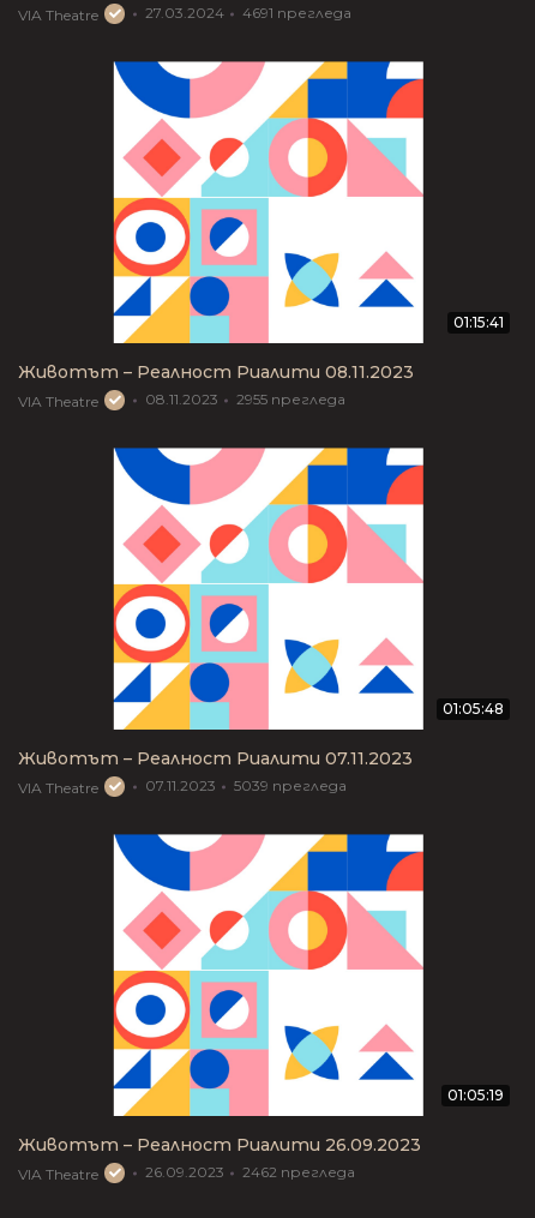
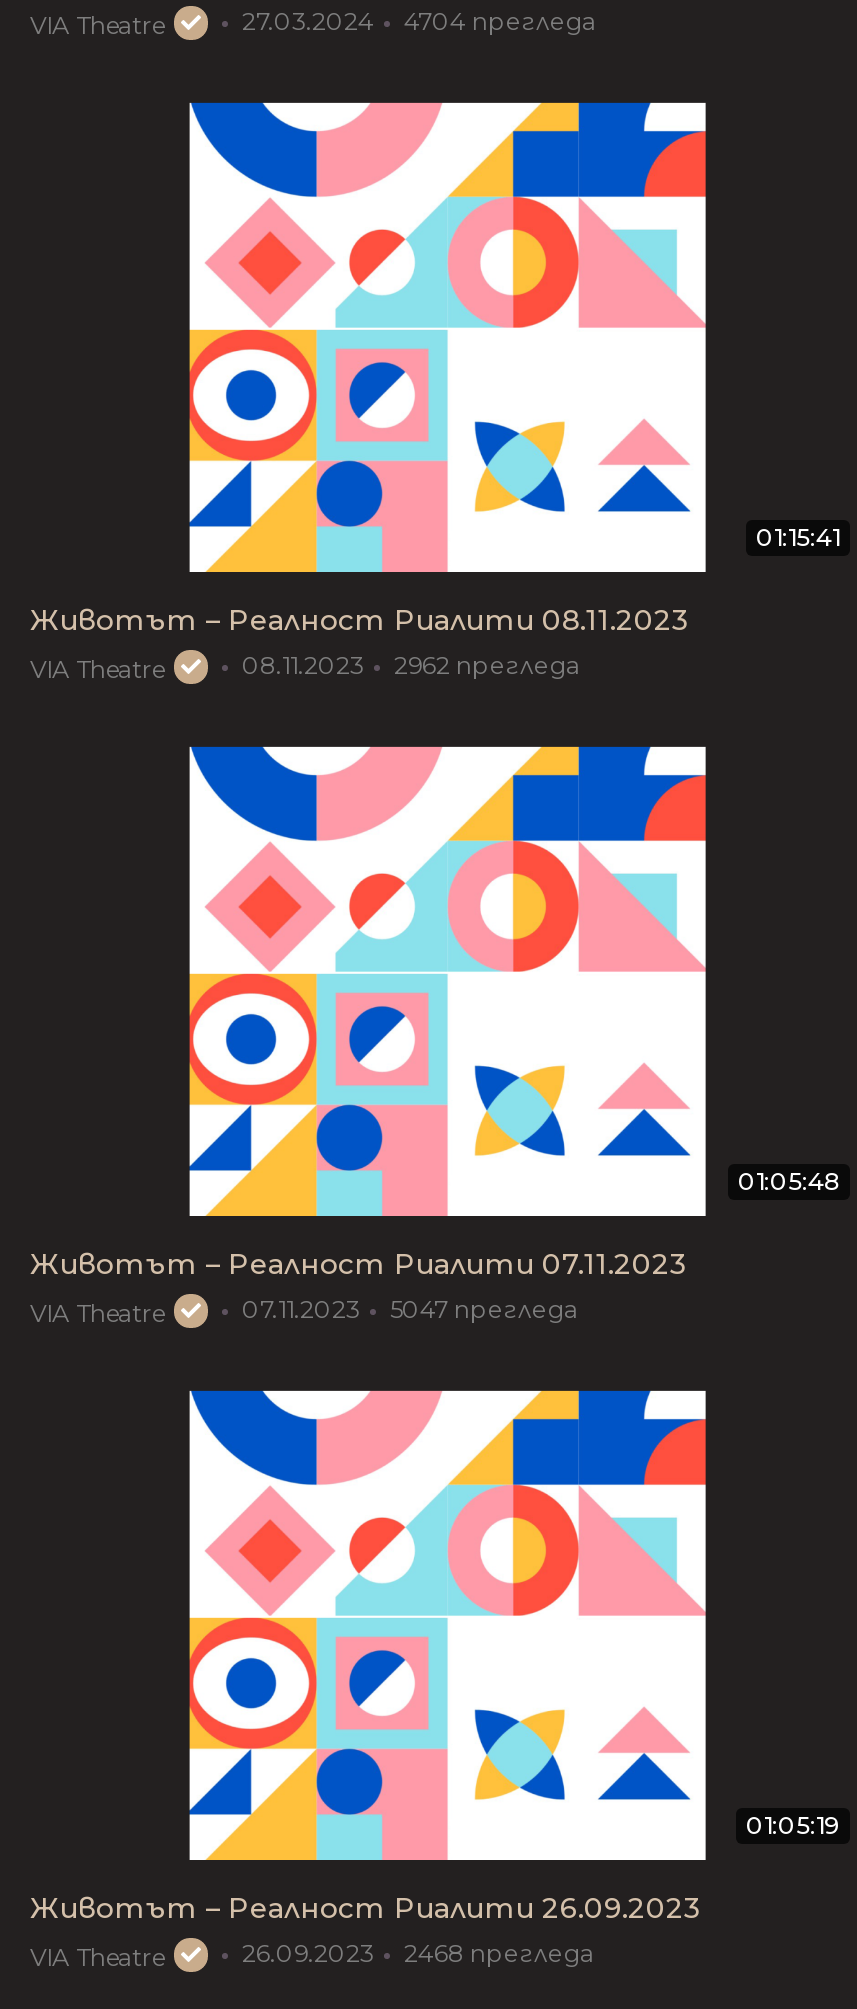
[145,4,351,22] 27.03.2024 4691 прегледа -> [242,6,596,36] 27.03.2024 4704 прегледа
[145,390,345,408] 08.11.2023 2955 прегледа -> [242,650,580,680] 08.11.2023 2962 прегледа
[145,777,347,795] 07.11.2023 5039 прегледа -> [242,1294,578,1324] 07.11.2023 5047 прегледа
[145,1163,355,1181] 26.09.2023 2462 прегледа -> [242,1938,594,1968] 26.09.2023 2468 прегледа

